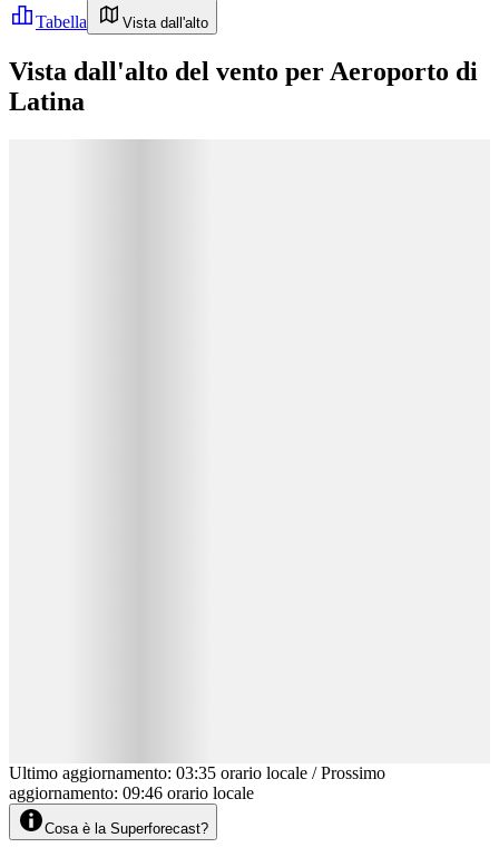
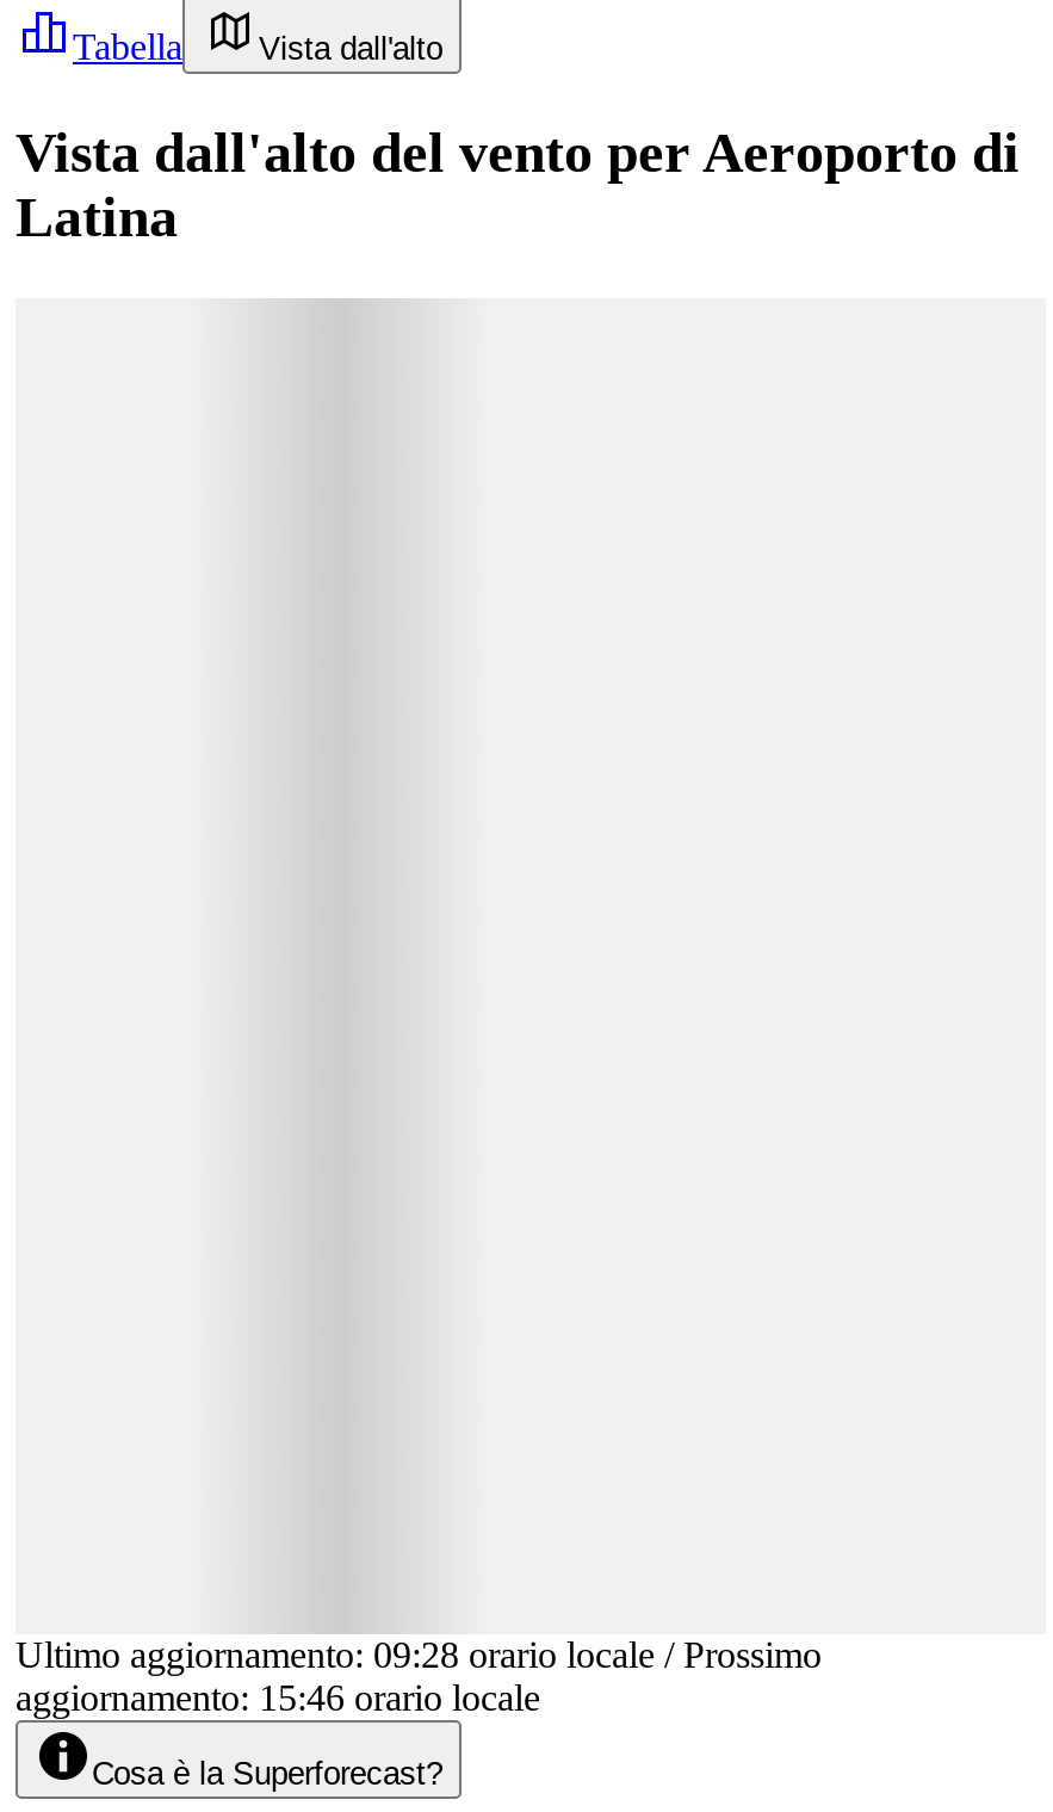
[9,763,385,782] Ultimo aggiornamento: 03:35 orario locale / Prossimo -> [16,1633,822,1674] Ultimo aggiornamento: 09:28 orario locale / Prossimo
[9,783,254,802] aggiornamento: 09:46 orario locale -> [16,1676,540,1717] aggiornamento: 15:46 orario locale

